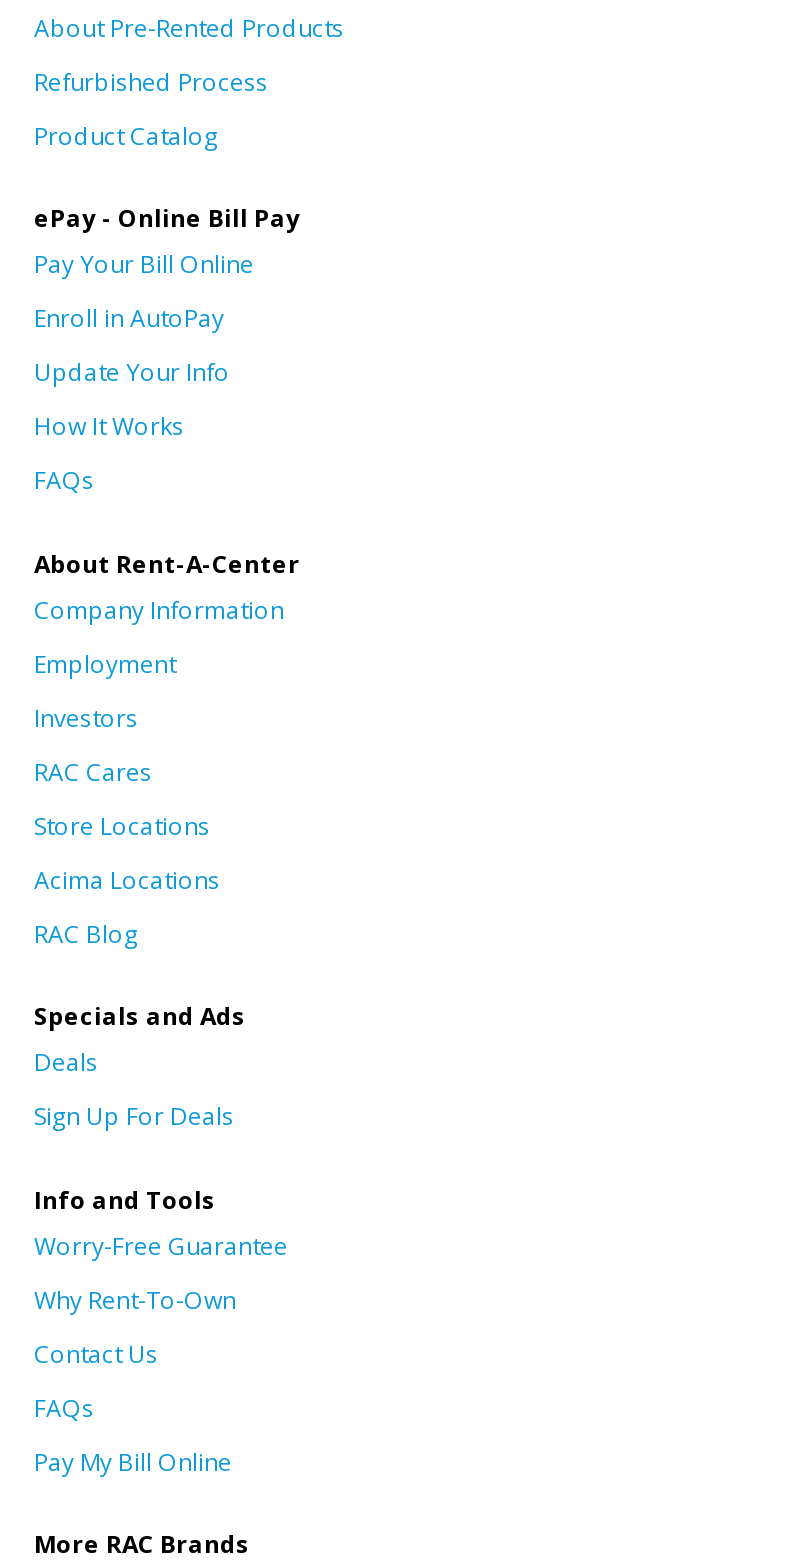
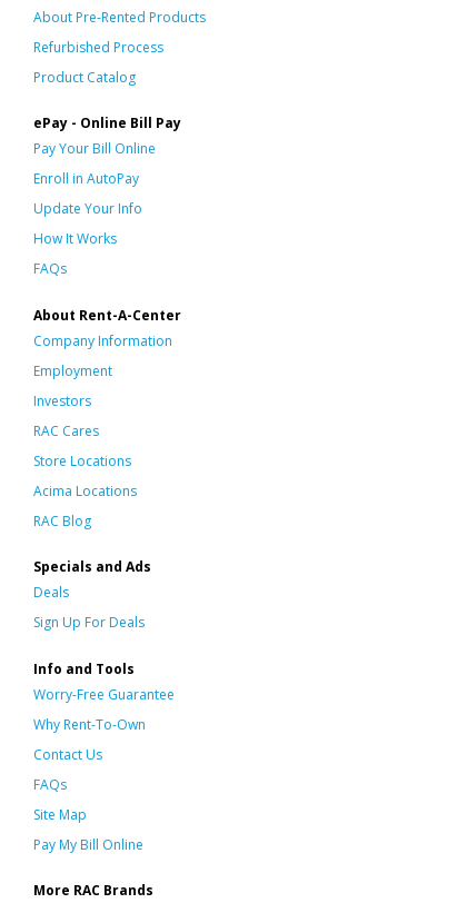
none -> [33,805,87,824] Site Map

